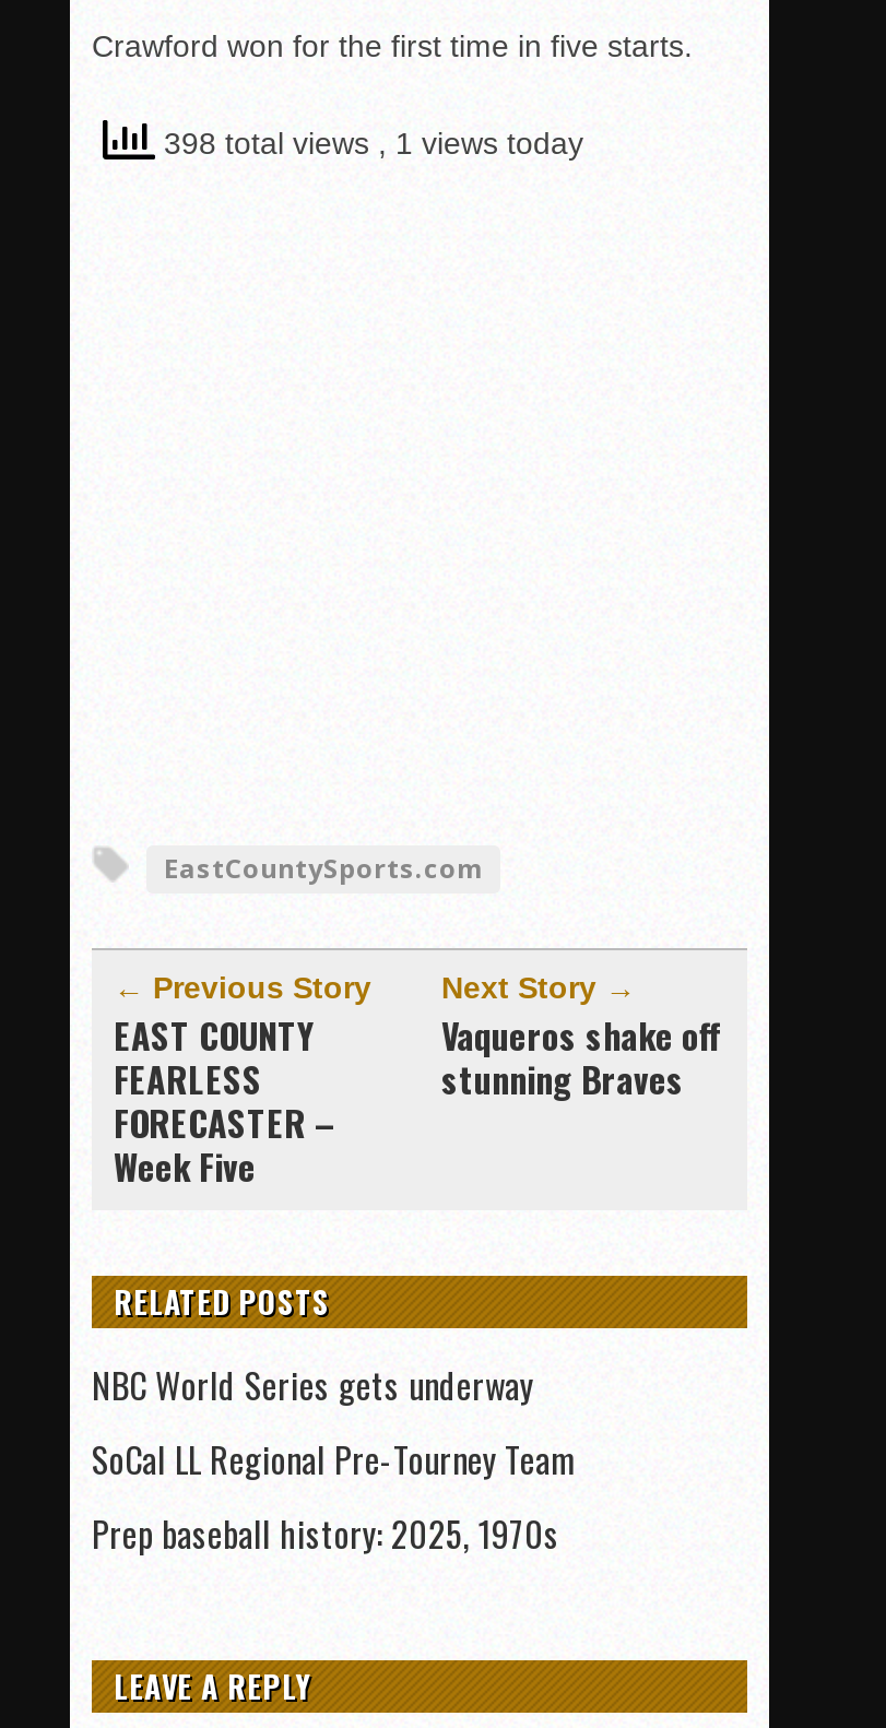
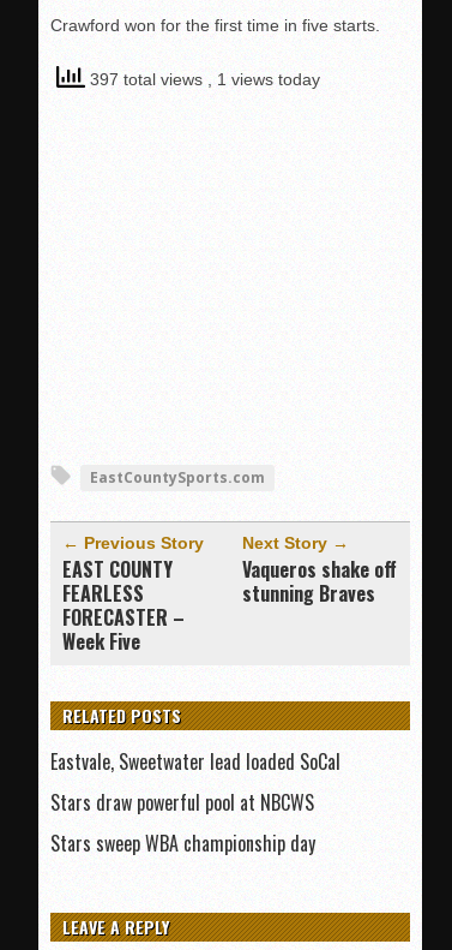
[155,126,583,161] 398 total views, 1 views today -> [85,69,320,89] 397 total views, 1 views today
[92,1359,577,1560] NBC World Series gets underway | SoCal LL Regional Pre-Tourney Team | Prep baseball history: 2025, 1970s -> [50,747,340,858] Eastvale, Sweetwater lead loaded SoCal | Stars draw powerful pool at NBCWS | Stars sweep WBA championship day

